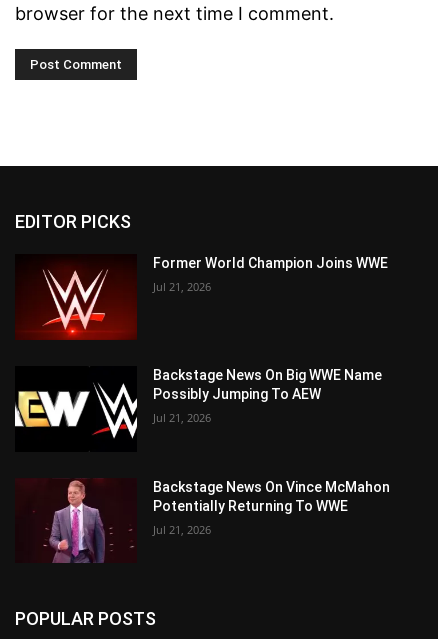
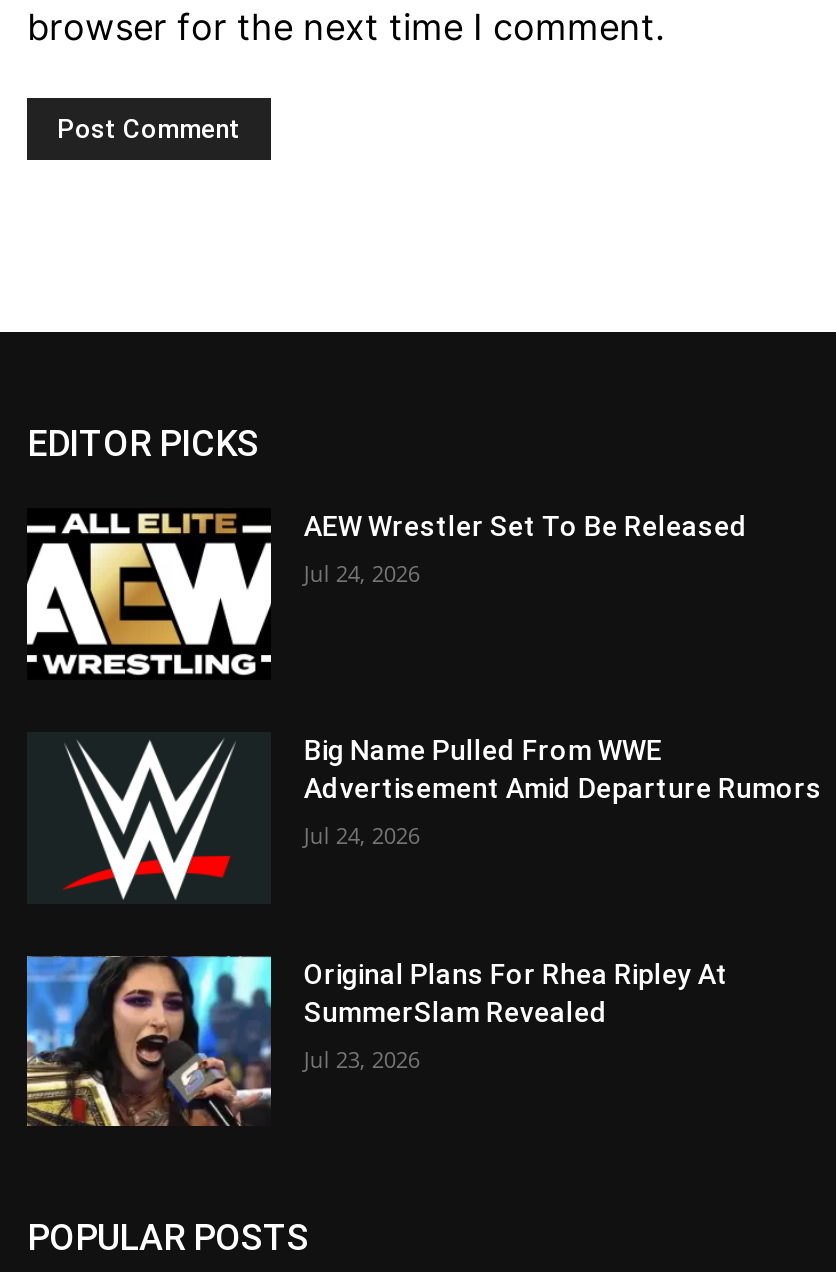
[15,255,388,341] [image] | Former World Champion Joins WWE -> [25,511,748,680] [image] | AEW Wrestler Set To Be Released
[153,279,211,294] Jul 21, 2026 -> [304,559,420,589] Jul 24, 2026
[14,367,382,450] [image] | Backstage News On Big WWE Name | Possibly Jumping To AEW -> [27,734,822,902] [image] | Big Name Pulled From WWE | Advertisement Amid Departure Rumors
[153,410,211,425] Jul 21, 2026 -> [304,820,420,850] Jul 24, 2026
[15,478,390,563] [image] | Backstage News On Vince McMahon | Potentially Returning To WWE -> [25,954,728,1128] [image] | Original Plans For Rhea Ripley At | SummerSlam Revealed
[153,522,211,537] Jul 21, 2026 -> [304,1044,420,1074] Jul 23, 2026

